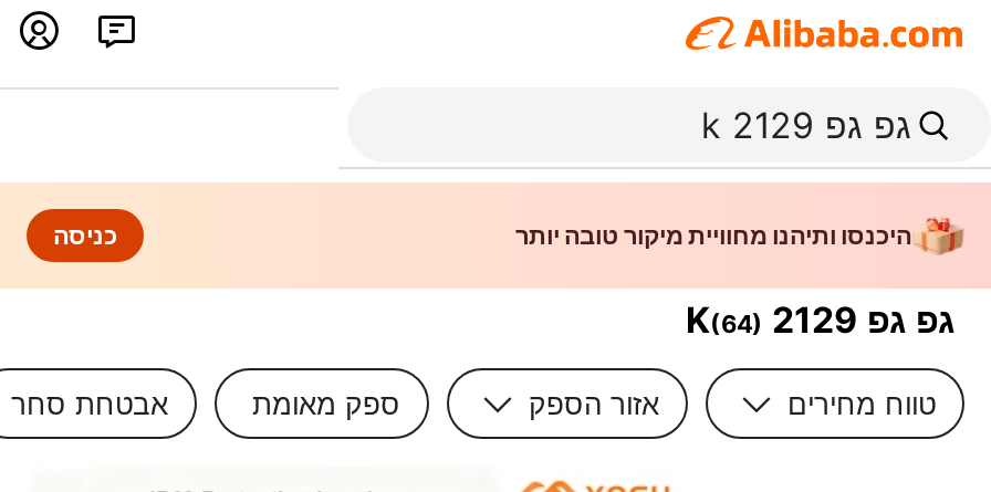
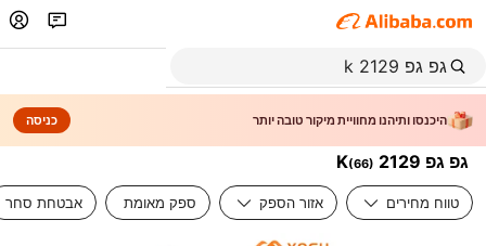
[710,308,763,339] (64) -> [348,156,374,171] (66)

